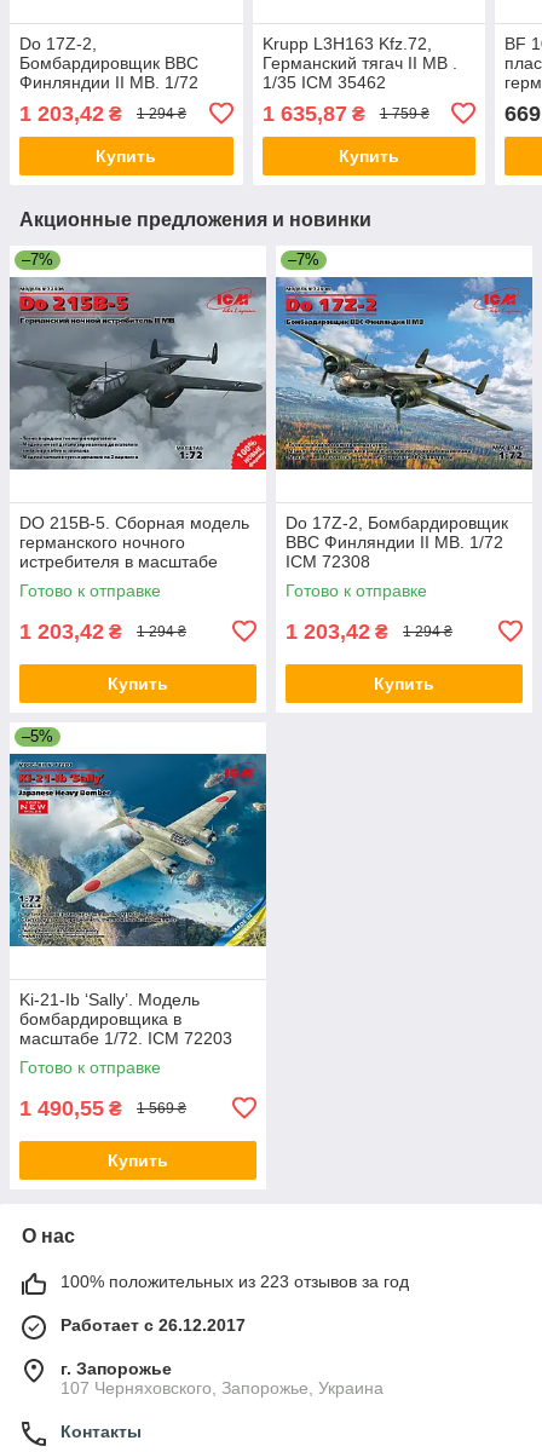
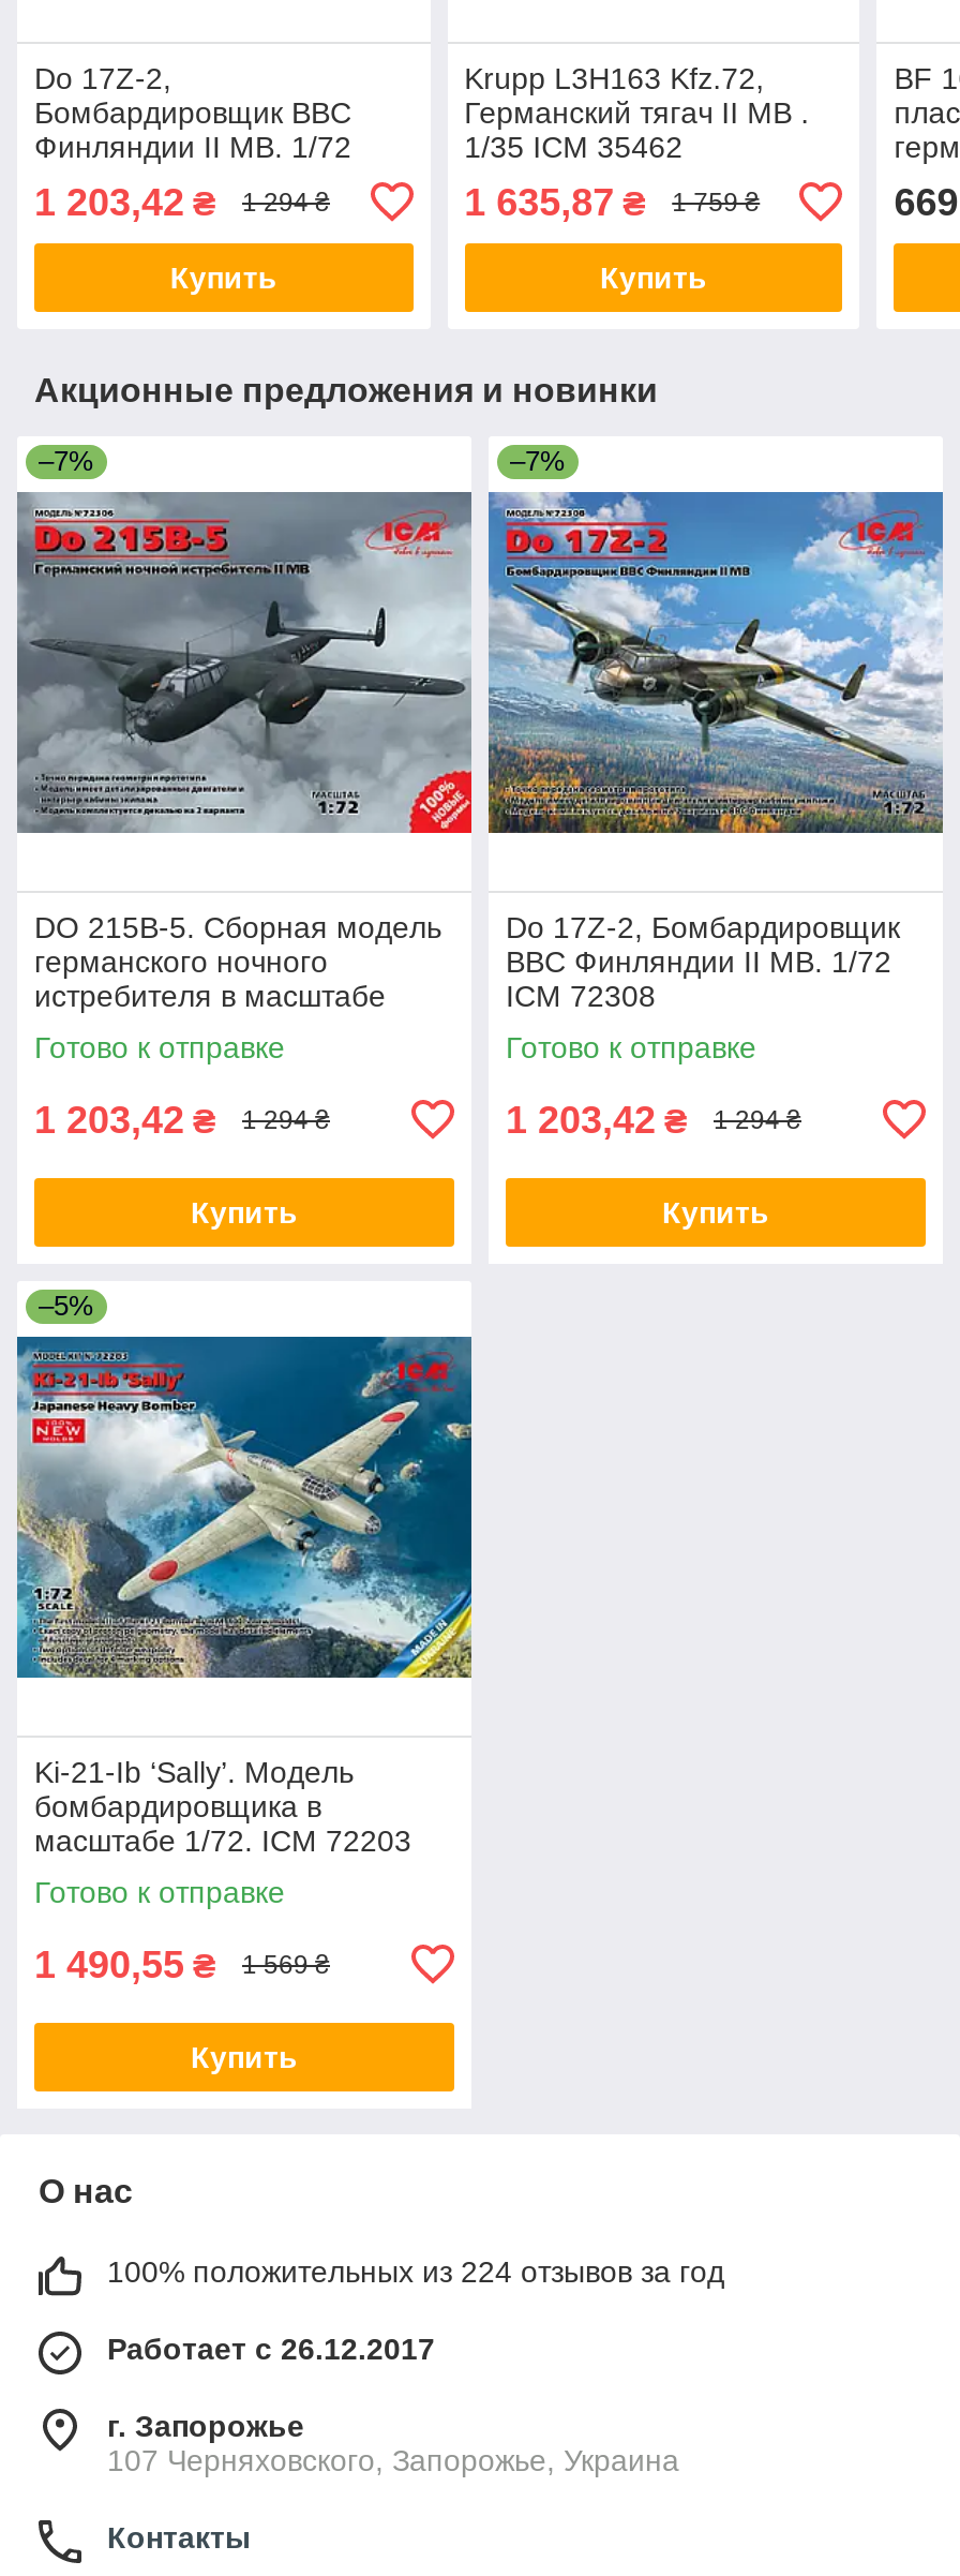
[60,1271,409,1291] 100% положительных из 223 отзывов за год -> [107,2254,724,2288] 100% положительных из 224 отзывов за год

